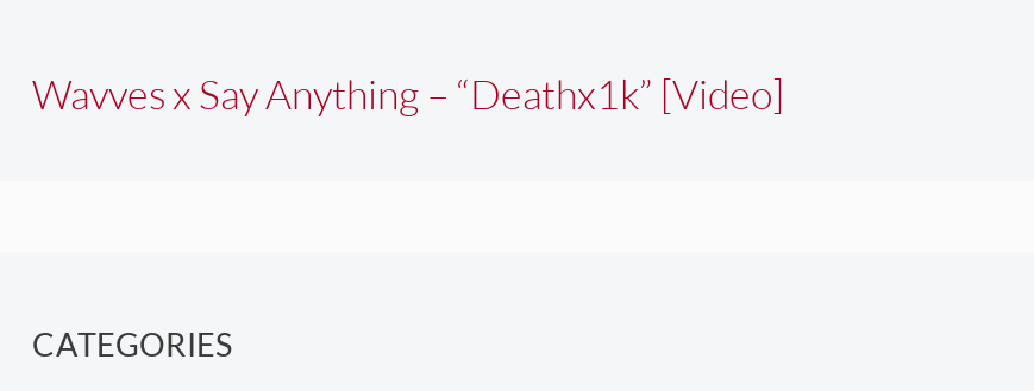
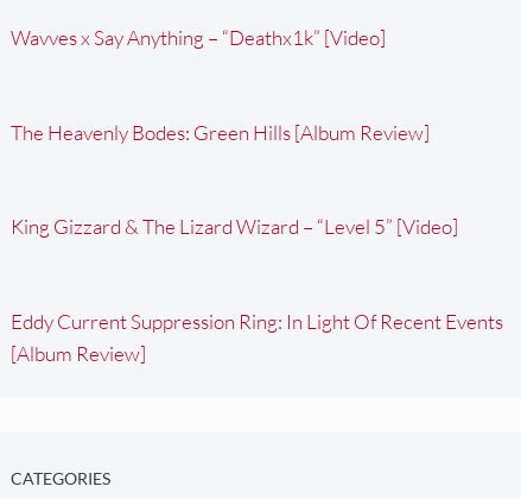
none -> [11,120,430,145] The Heavenly Bodes: Green Hills [Album Review]
none -> [11,214,458,239] King Gizzard & The Lizard Wizard – “Level 5” [Video]
none -> [11,309,503,366] Eddy Current Suppression Ring: In Light Of Recent Events | [Album Review]

